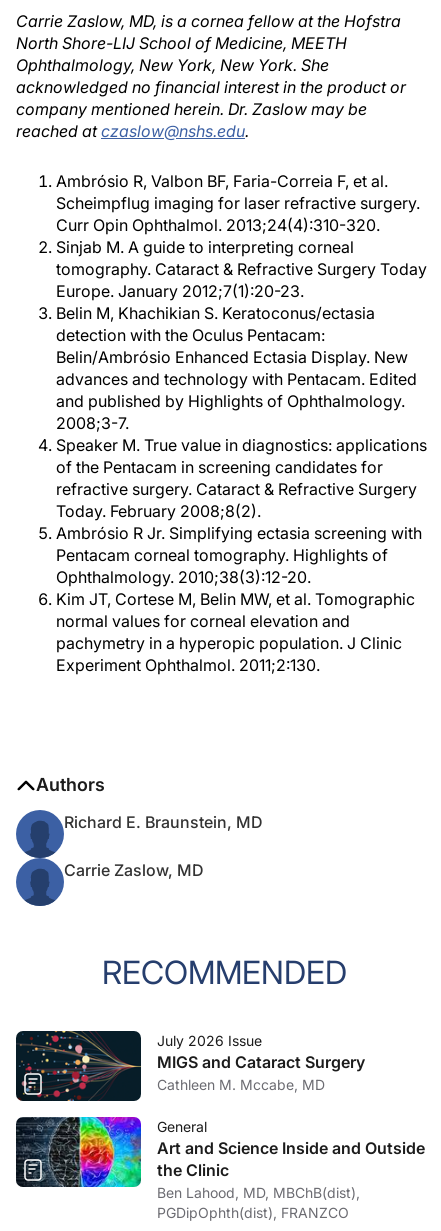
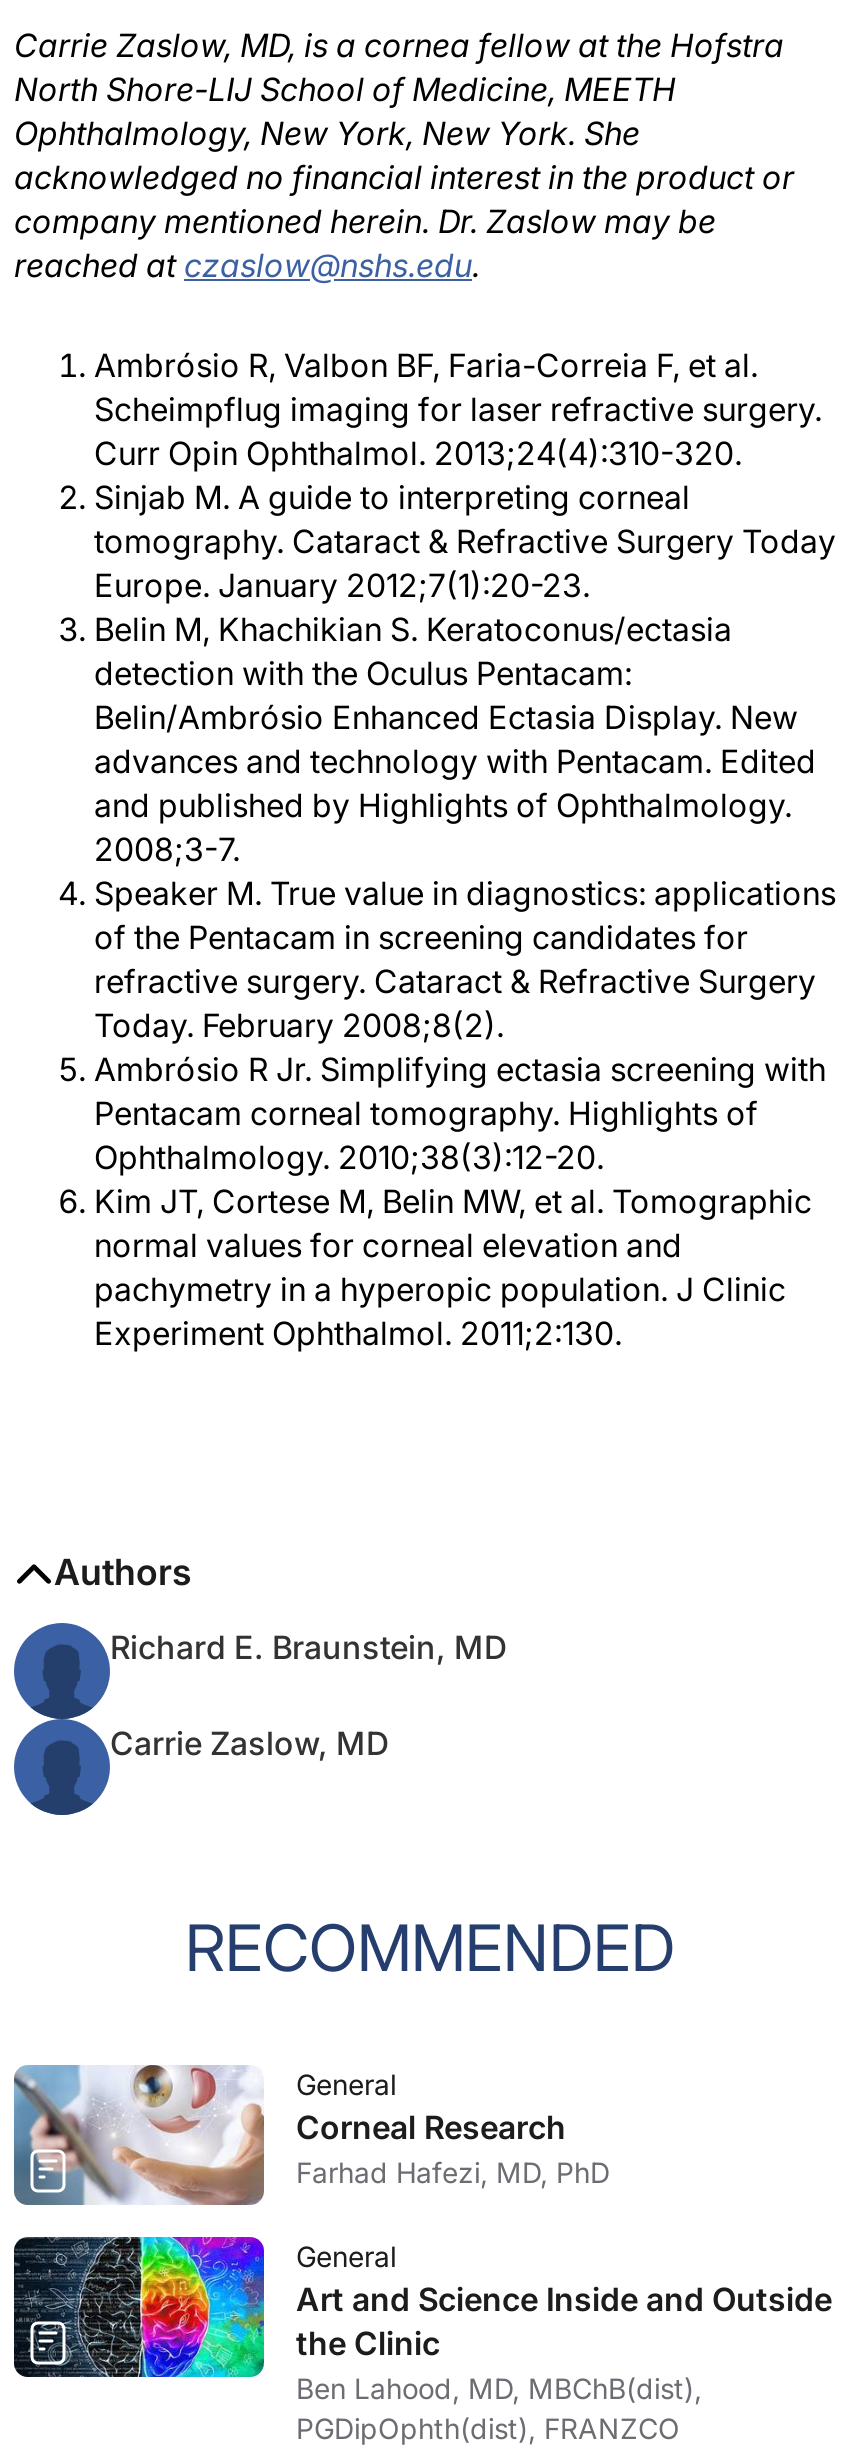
[15,1030,365,1102] [image] | July 2026 Issue | MIGS and Cataract Surgery | Cathleen M. Mccabe, MD -> [12,2063,610,2207] [image] | General | Corneal Research | Farhad Hafezi, MD, PhD

